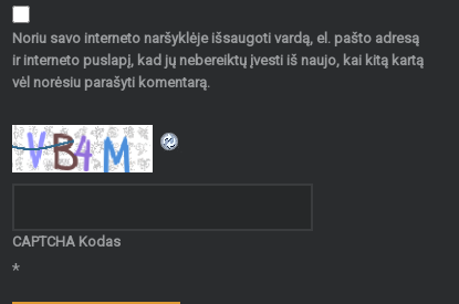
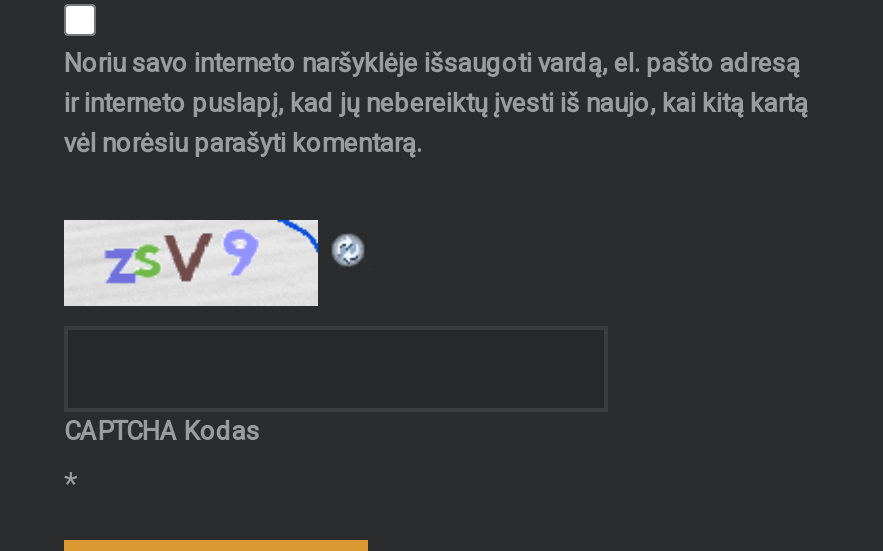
[11,124,154,174] [image] -> [62,218,320,308] [image]

